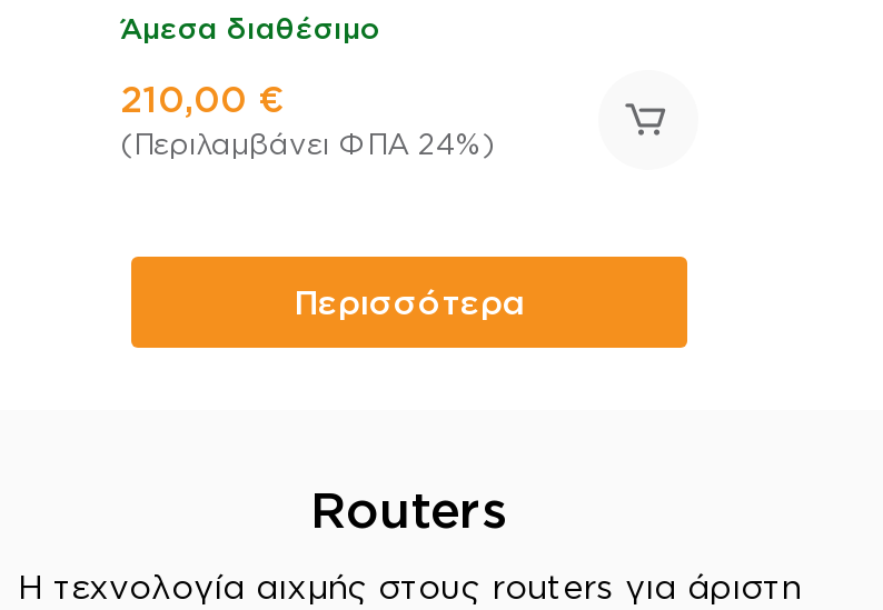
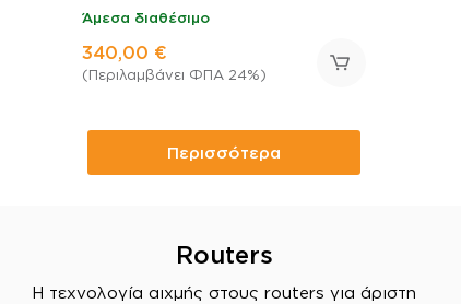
[120,79,285,119] 210,00 € -> [82,43,167,63] 340,00 €

